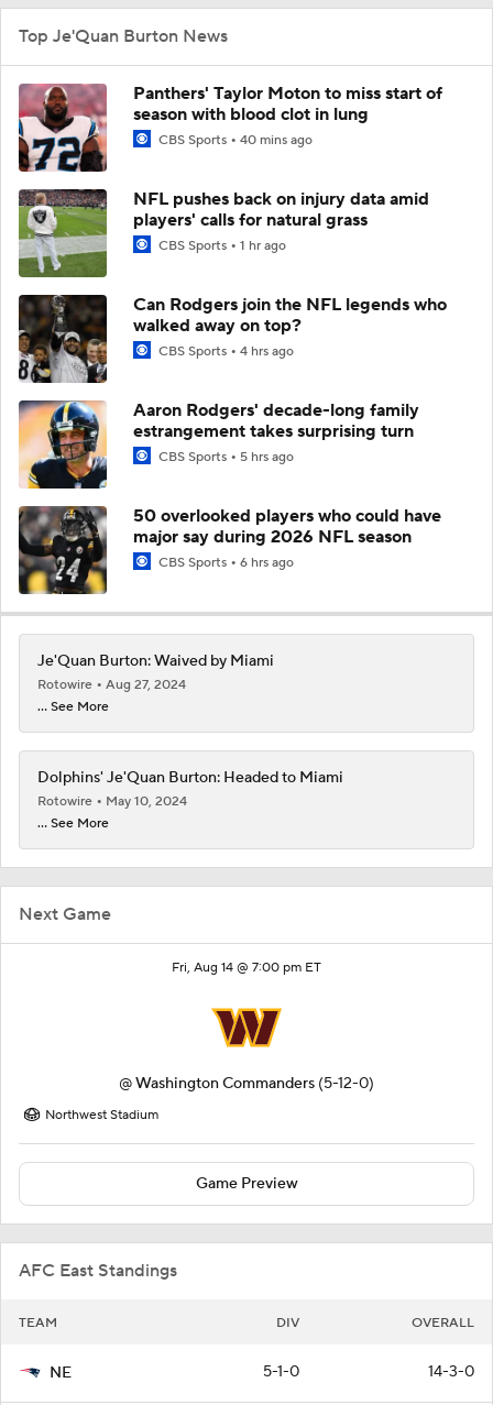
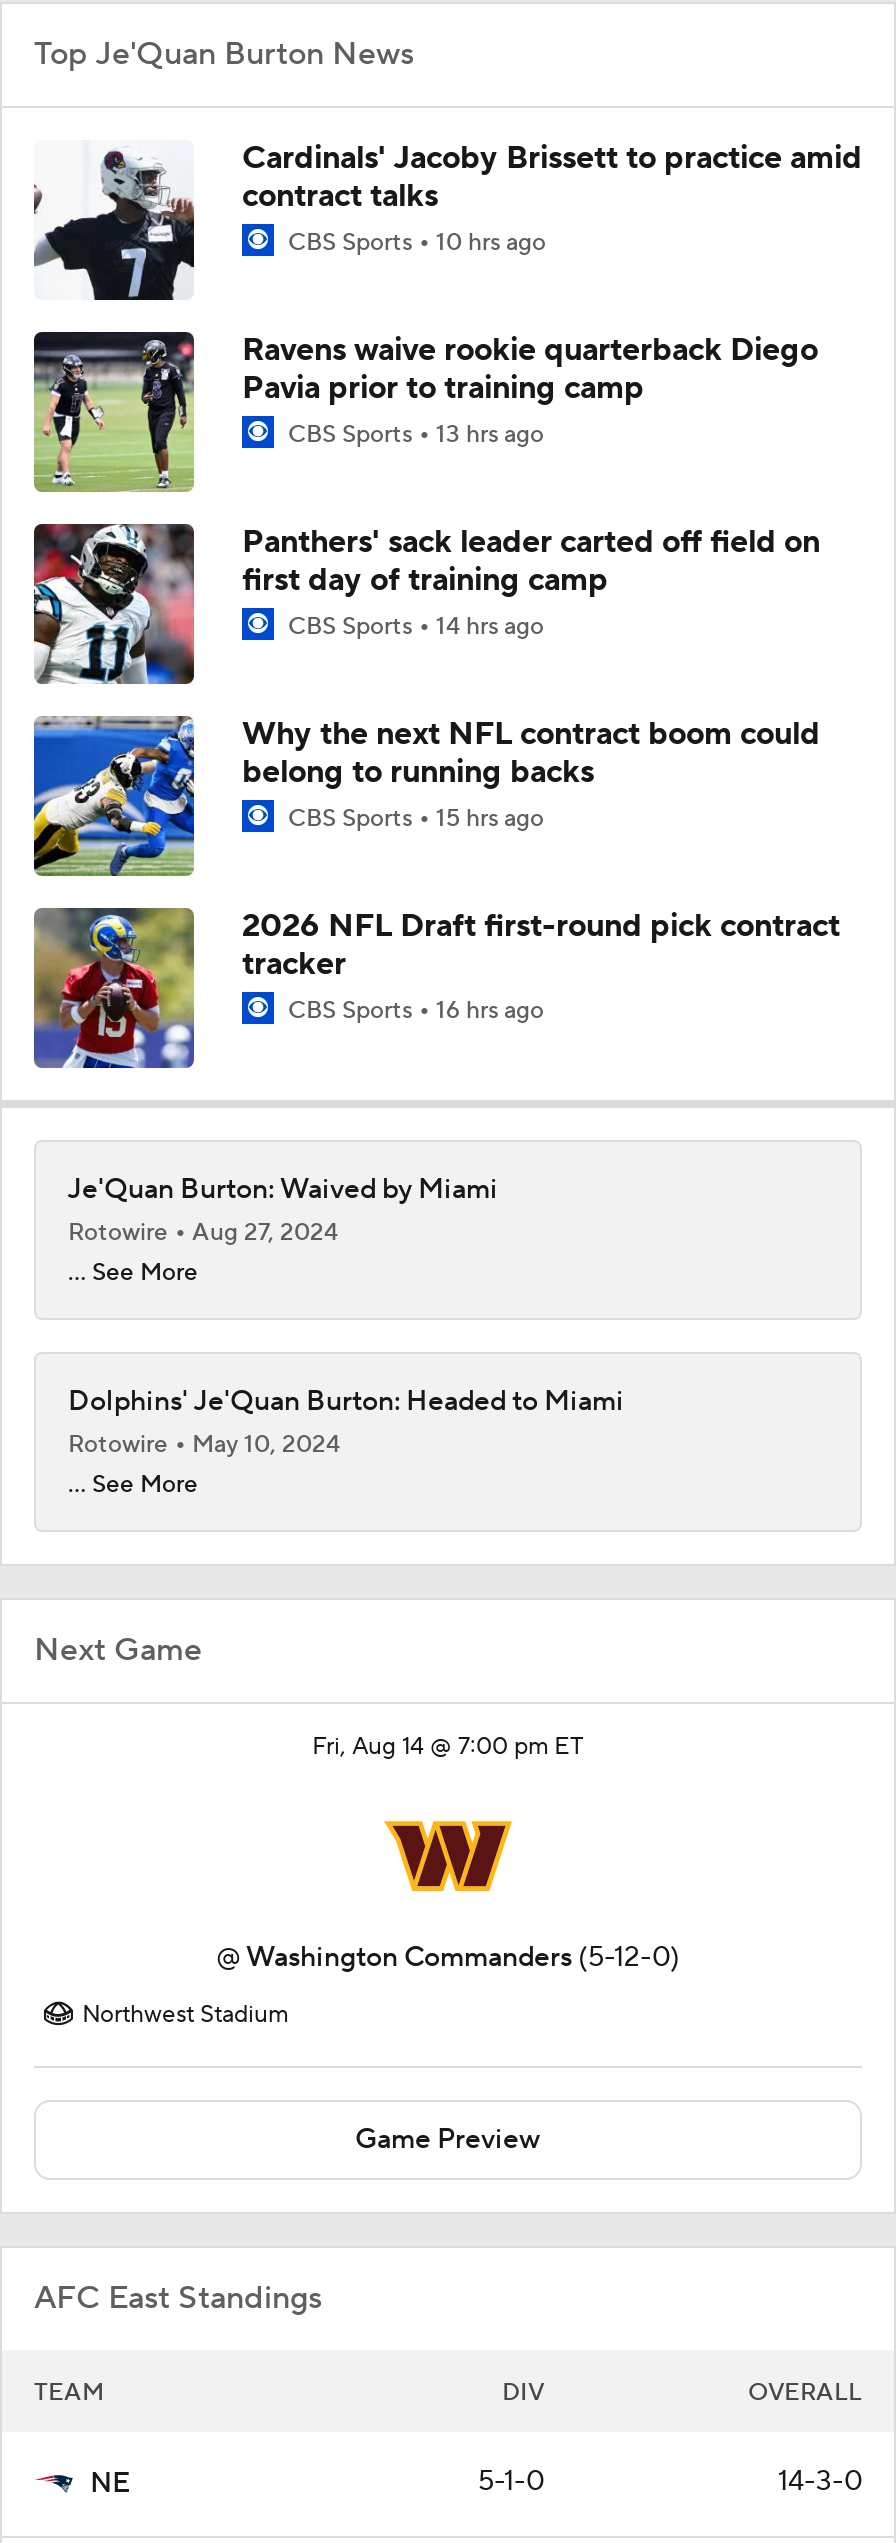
[18,82,442,173] [image] | Panthers' Taylor Moton to miss start of | season with blood clot in lung | CBS Sports 40 mins ago -> [32,138,862,302] [image] | Cardinals' Jacoby Brissett to practice amid | contract talks | CBS Sports 10 hrs ago
[19,188,429,277] [image] | NFL pushes back on injury data amid | players' calls for natural grass | CBS Sports 1 hr ago -> [34,330,818,492] [image] | Ravens waive rookie quarterback Diego | Pavia prior to training camp | CBS Sports 13 hrs ago
[18,294,447,384] [image] | Can Rodgers join the NFL legends who | walked away on top? | CBS Sports 4 hrs ago -> [32,522,820,686] [image] | Panthers' sack leader carted off field on | first day of training camp | CBS Sports 14 hrs ago
[18,399,419,490] [image] | Aaron Rodgers' decade-long family | estrangement takes surprising turn | CBS Sports 5 hrs ago -> [32,714,820,878] [image] | Why the next NFL contract boom could | belong to running backs | CBS Sports 15 hrs ago
[18,505,441,595] [image] | 50 overlooked players who could have | major say during 2026 NFL season | CBS Sports 6 hrs ago -> [32,906,840,1070] [image] | 2026 NFL Draft first-round pick contract | tracker | CBS Sports 16 hrs ago

